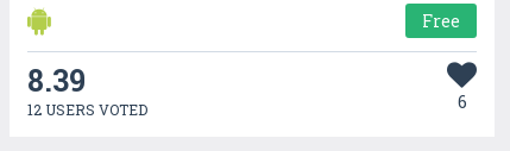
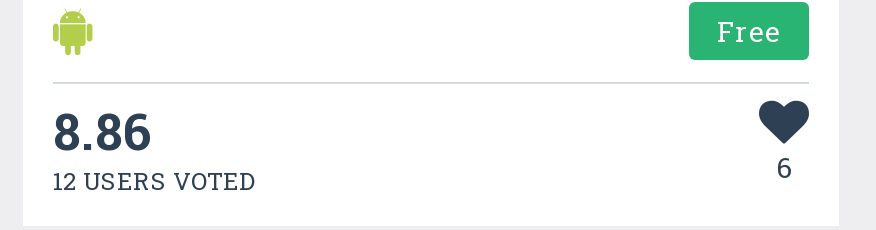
[27,60,86,100] 8.39 -> [53,98,151,164] 8.86

